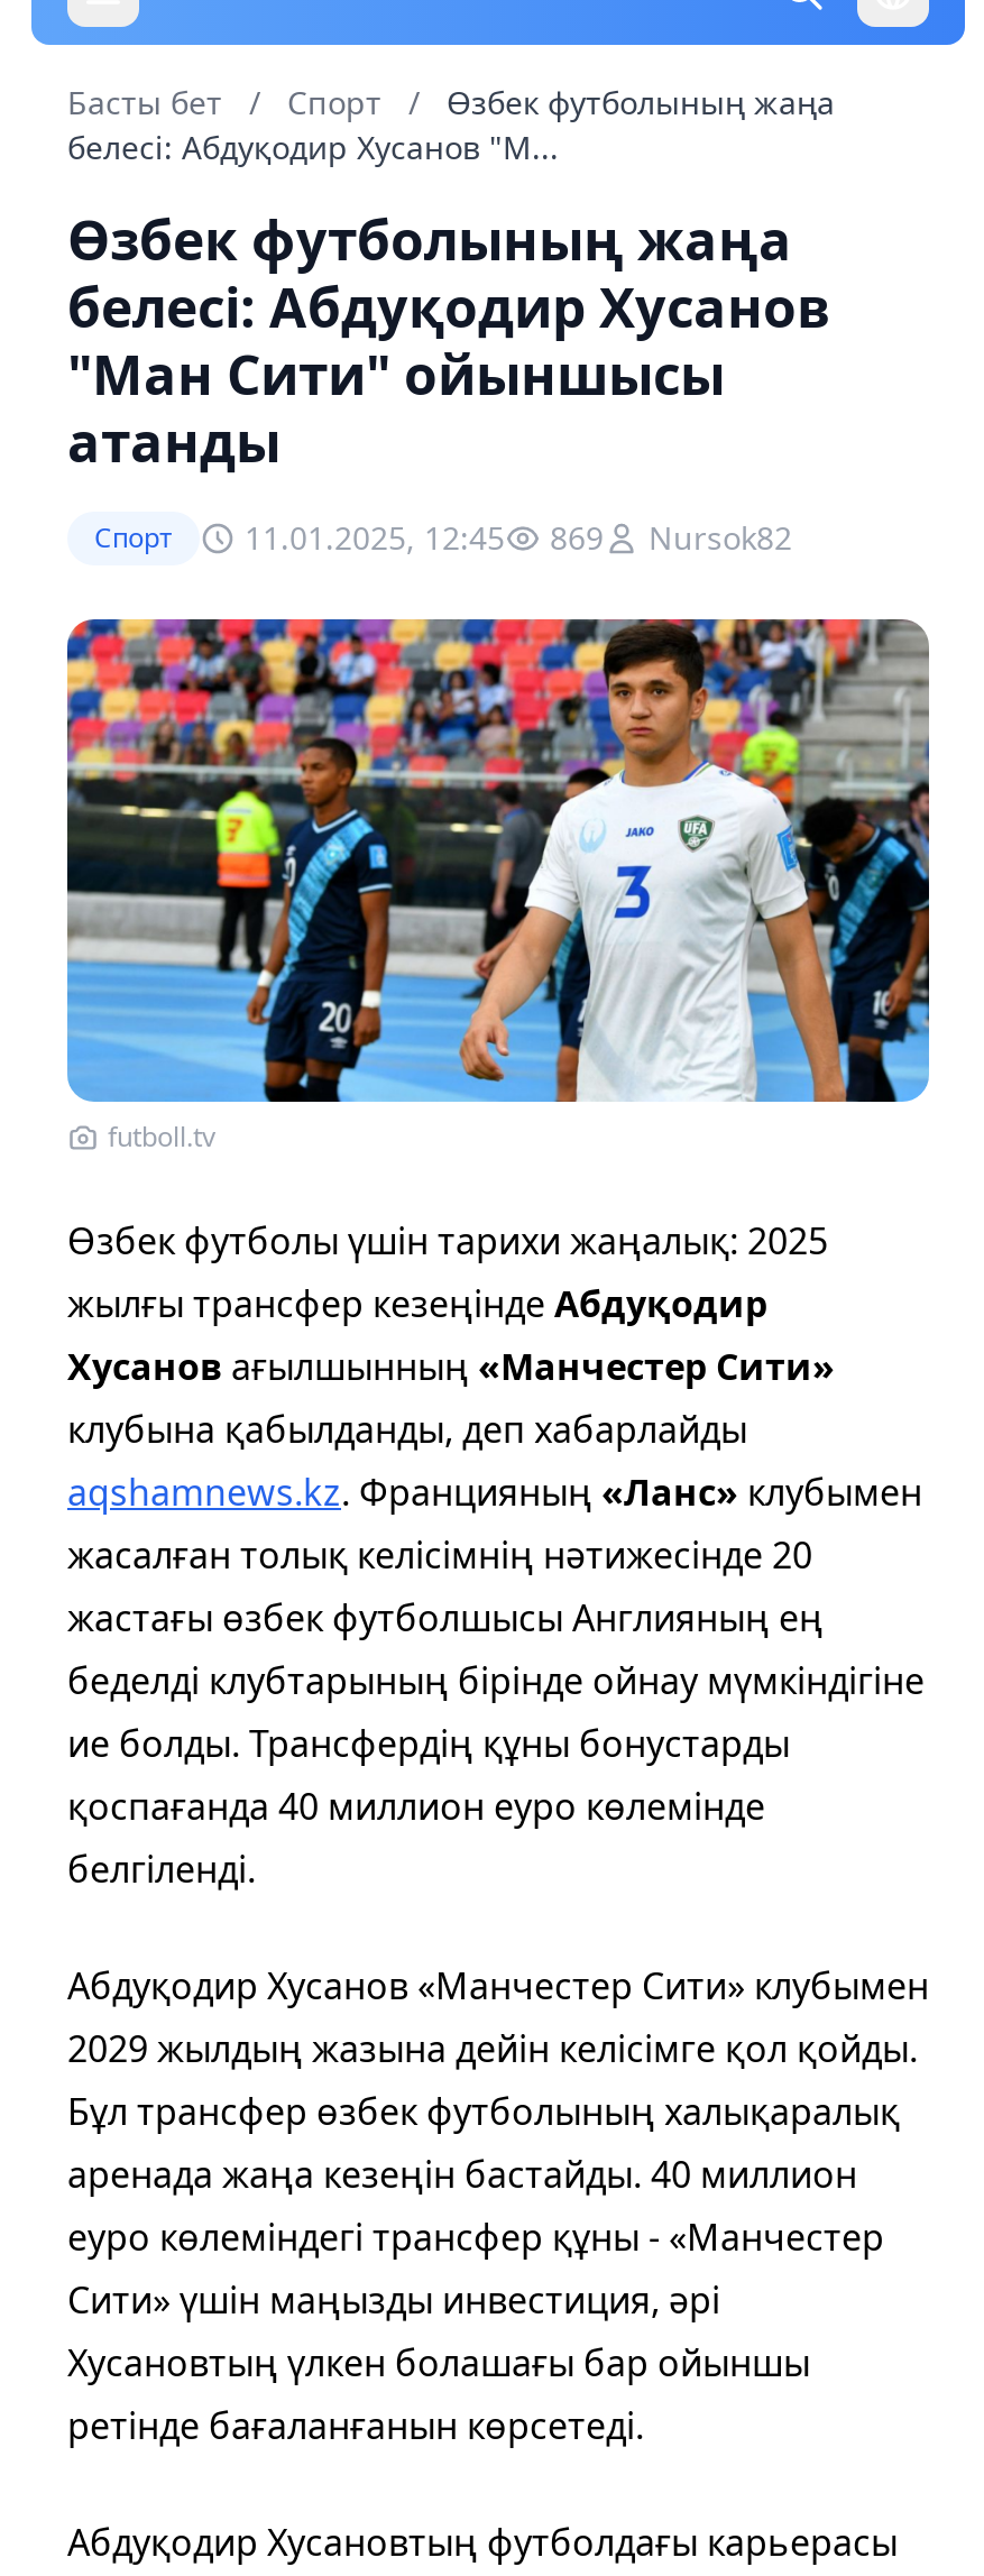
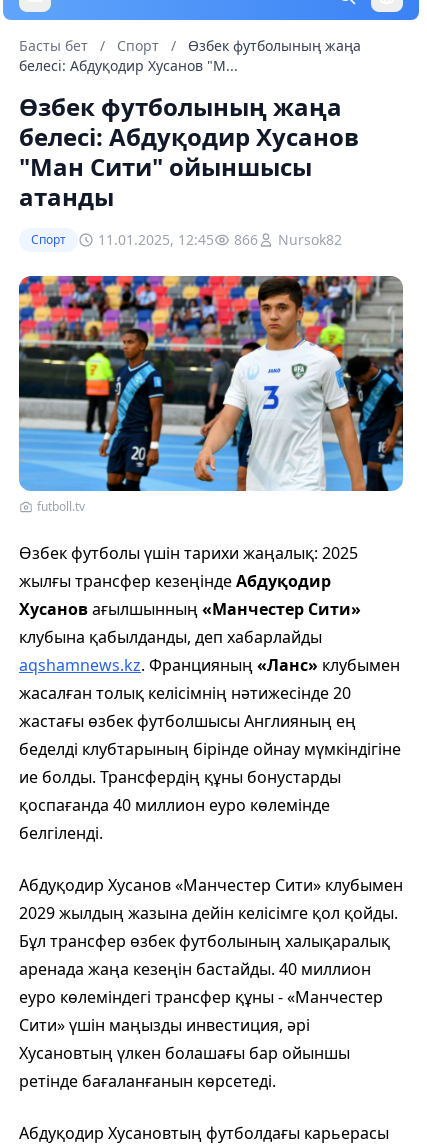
[94,516,792,558] Спорт 11.01.2025, 12:45 869 Nursok82 -> [31,230,342,249] Спорт 11.01.2025, 12:45 866 Nursok82

